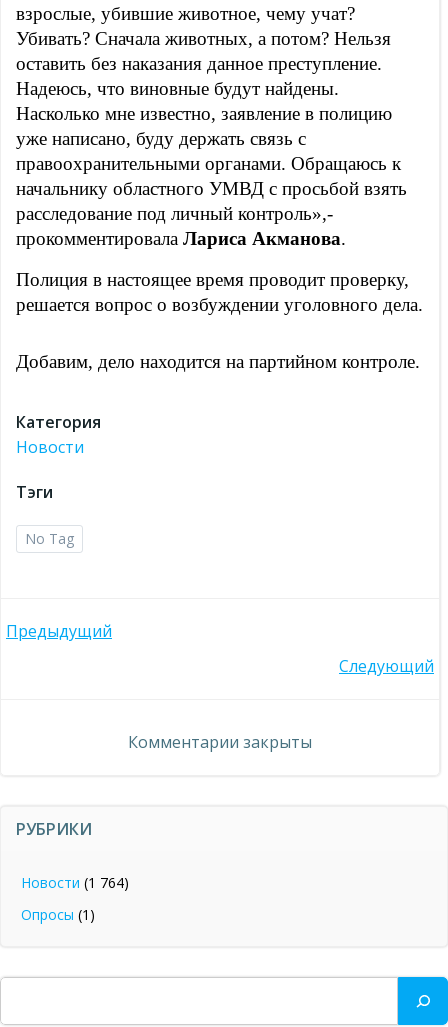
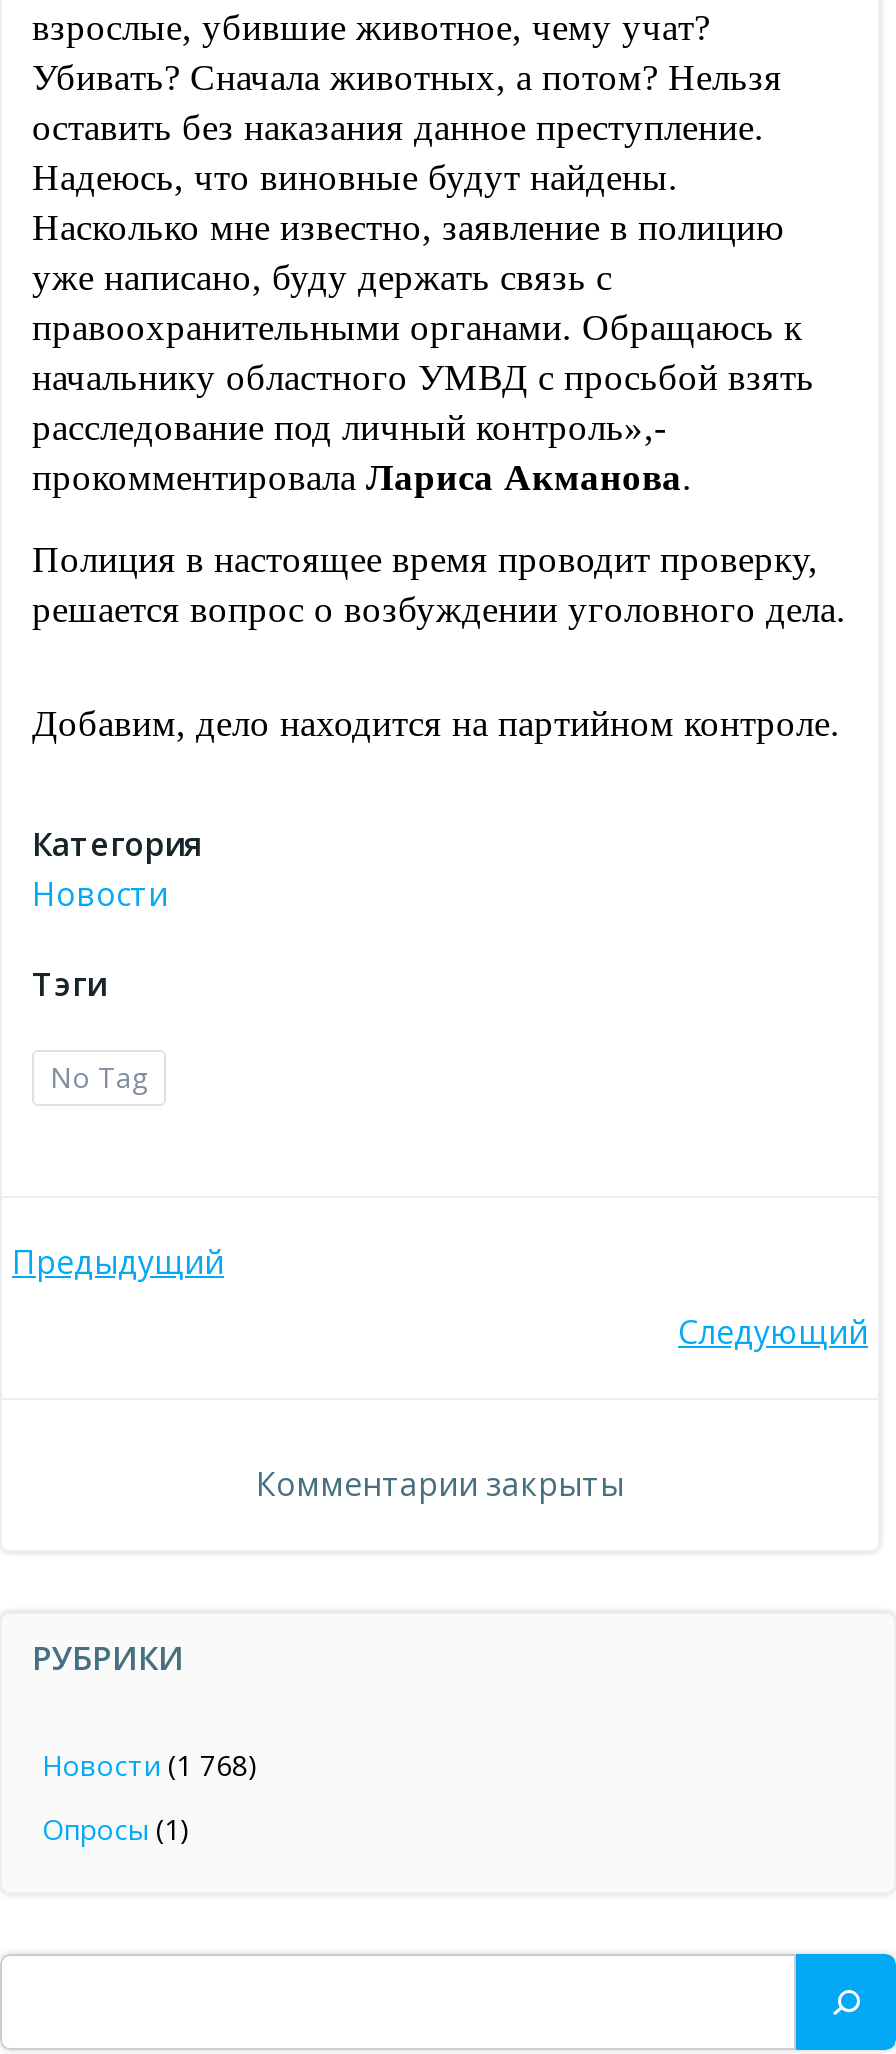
[21,873,129,892] Новости (1 764) -> [42,1746,258,1784] Новости (1 768)

